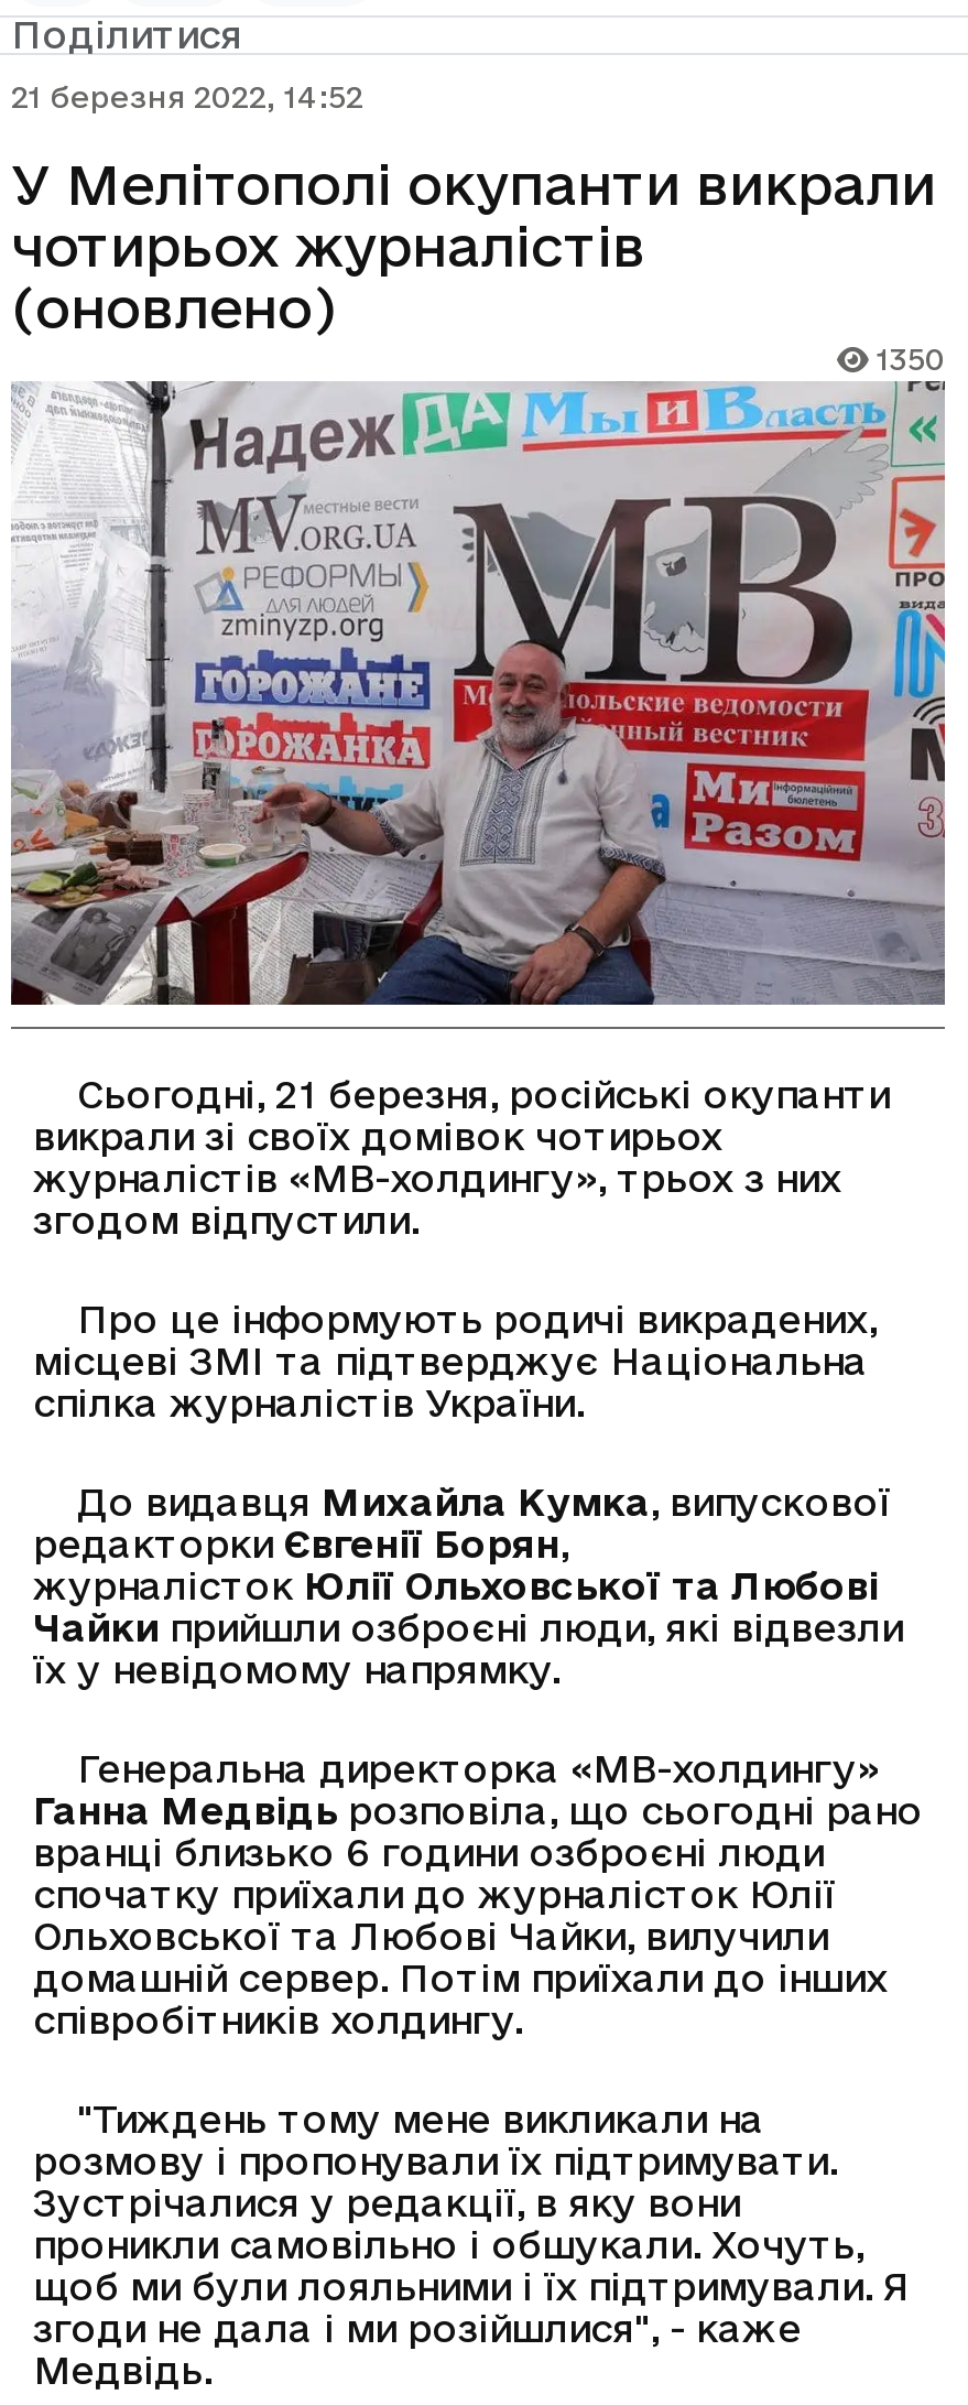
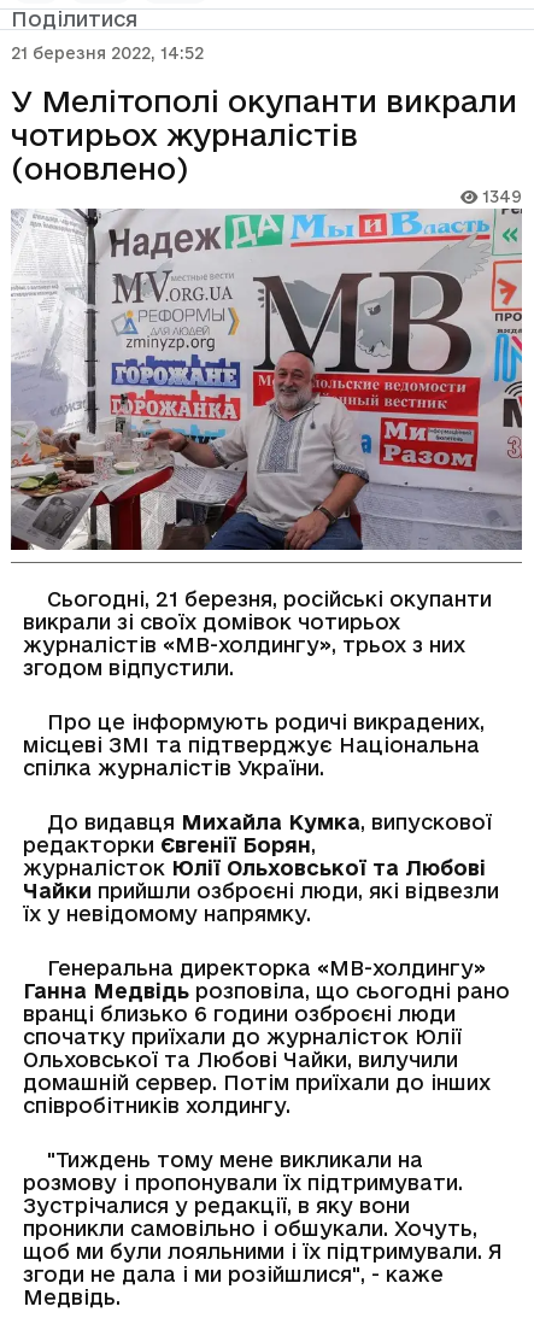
[868,342,945,377] 1350 -> [477,187,522,206] 1349

